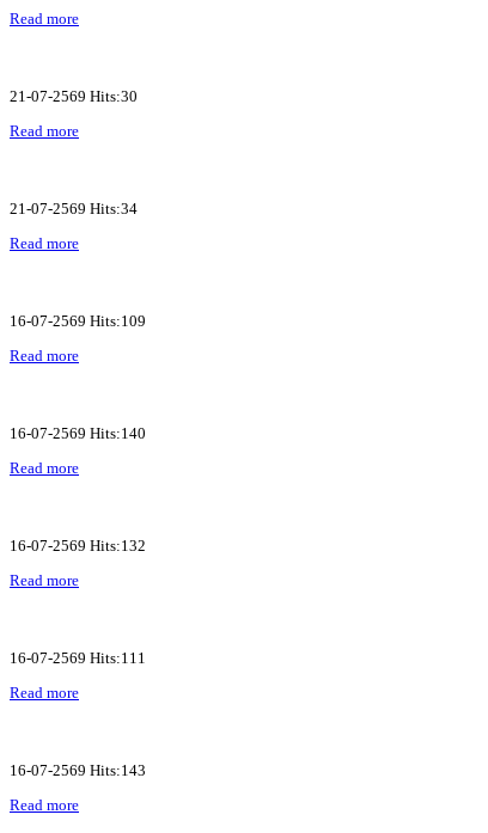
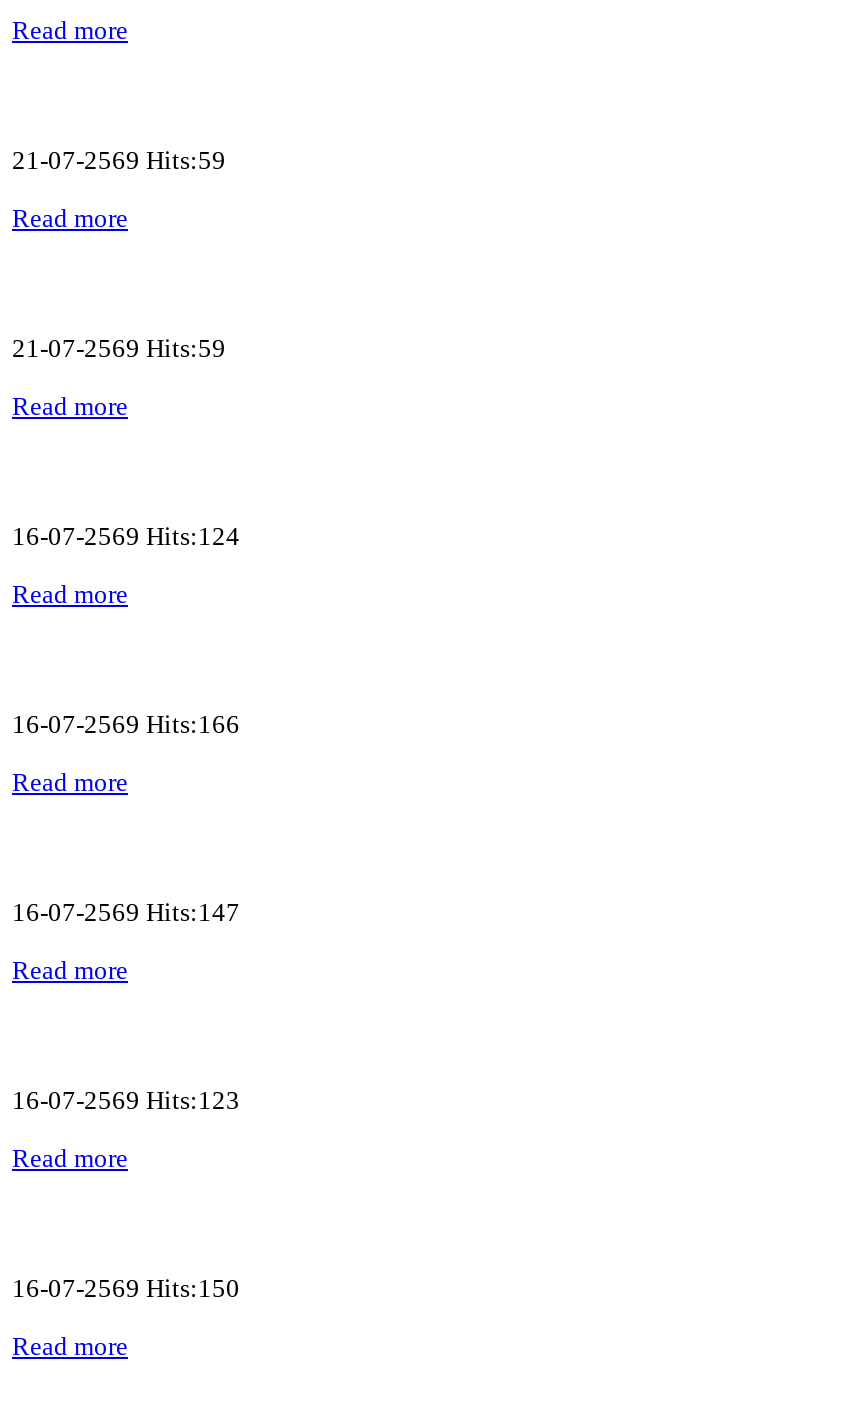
[10,87,138,105] 21-07-2569 Hits:30 -> [12,145,226,175] 21-07-2569 Hits:59
[10,199,138,217] 21-07-2569 Hits:34 -> [12,333,226,363] 21-07-2569 Hits:59
[10,312,146,330] 16-07-2569 Hits:109 -> [12,521,240,551] 16-07-2569 Hits:124
[10,424,146,442] 16-07-2569 Hits:140 -> [12,709,240,739] 16-07-2569 Hits:166
[10,536,146,554] 16-07-2569 Hits:132 -> [12,897,240,927] 16-07-2569 Hits:147
[10,649,146,667] 16-07-2569 Hits:111 -> [12,1085,240,1115] 16-07-2569 Hits:123
[10,761,146,779] 16-07-2569 Hits:143 -> [12,1273,240,1303] 16-07-2569 Hits:150

